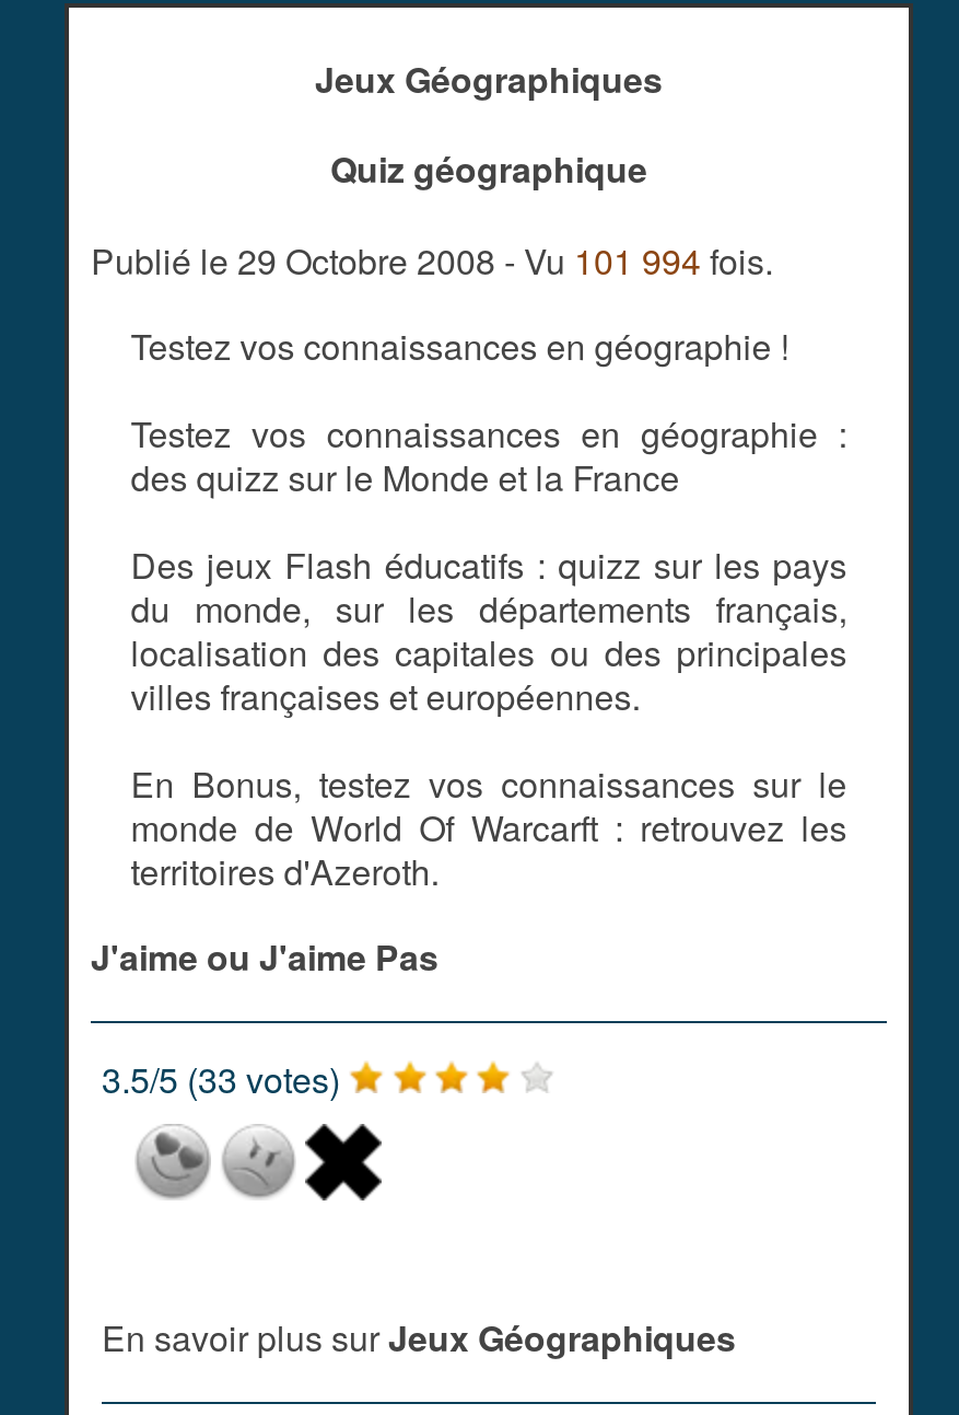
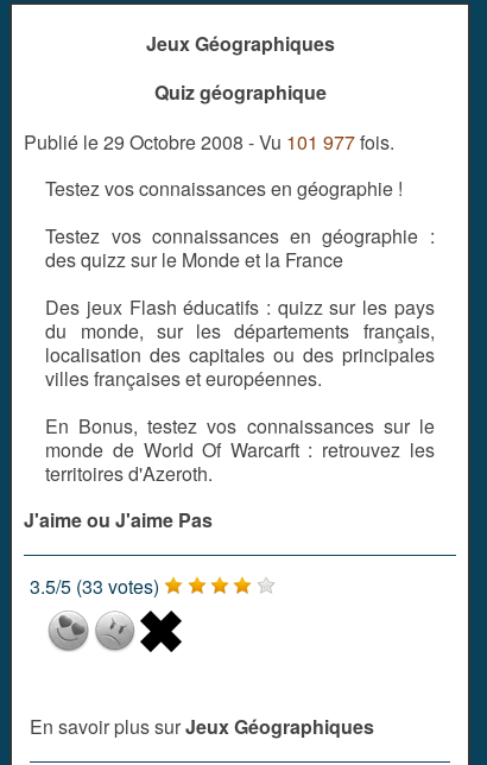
[91,235,773,285] Publié le 29 Octobre 2008 - Vu 101 994 fois. -> [24,128,394,155] Publié le 29 Octobre 2008 - Vu 101 977 fois.

